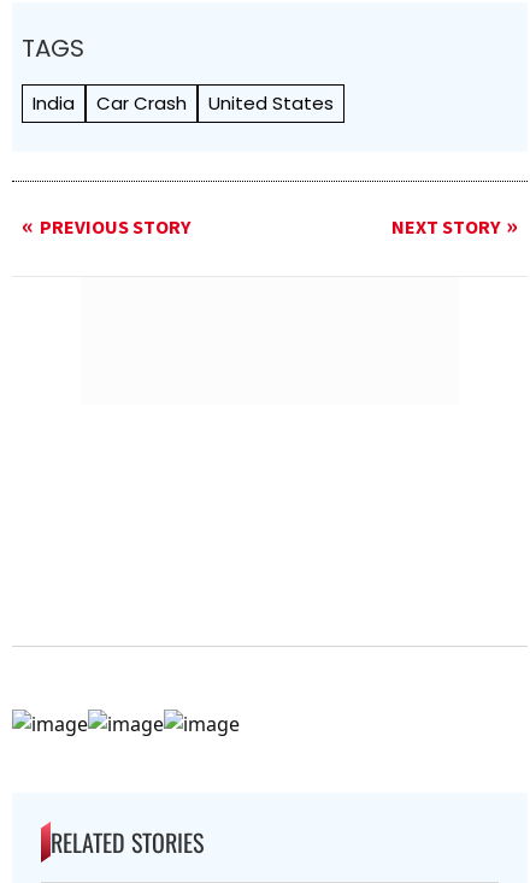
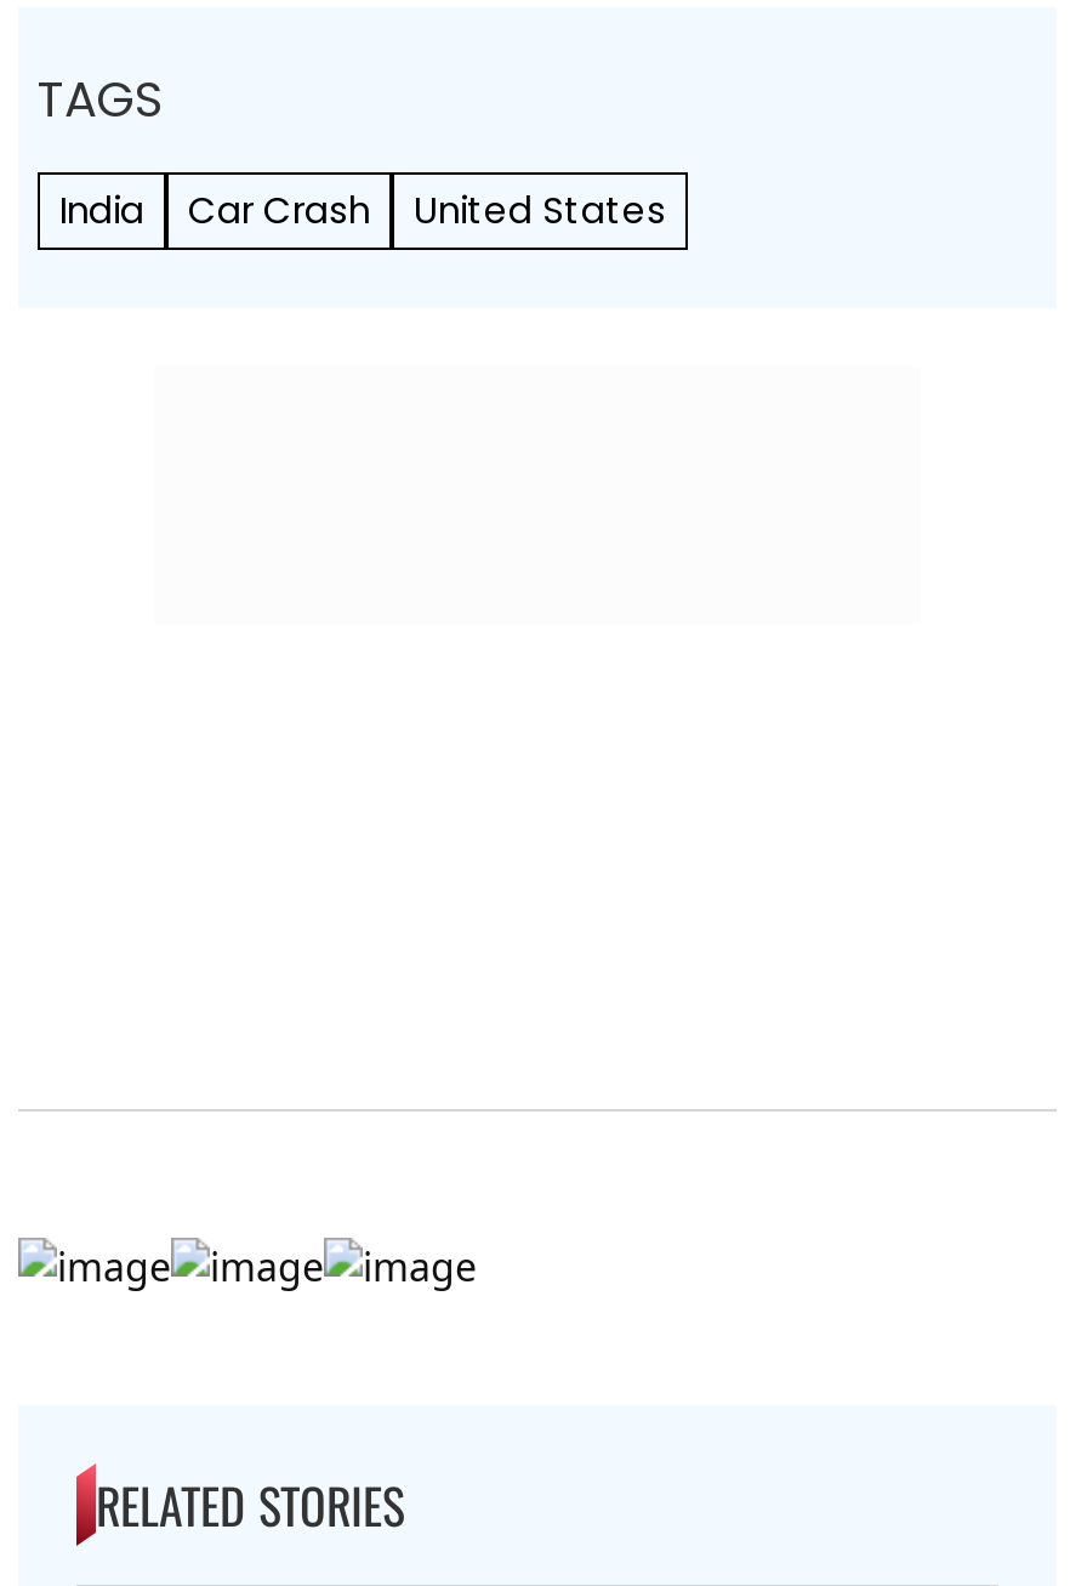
[40,214,500,241] PREVIOUS STORY | NEXT STORY -> none

